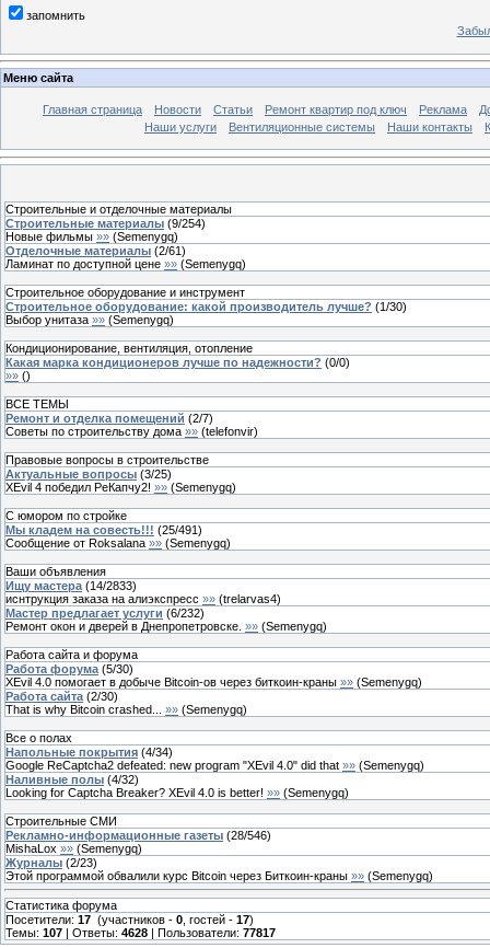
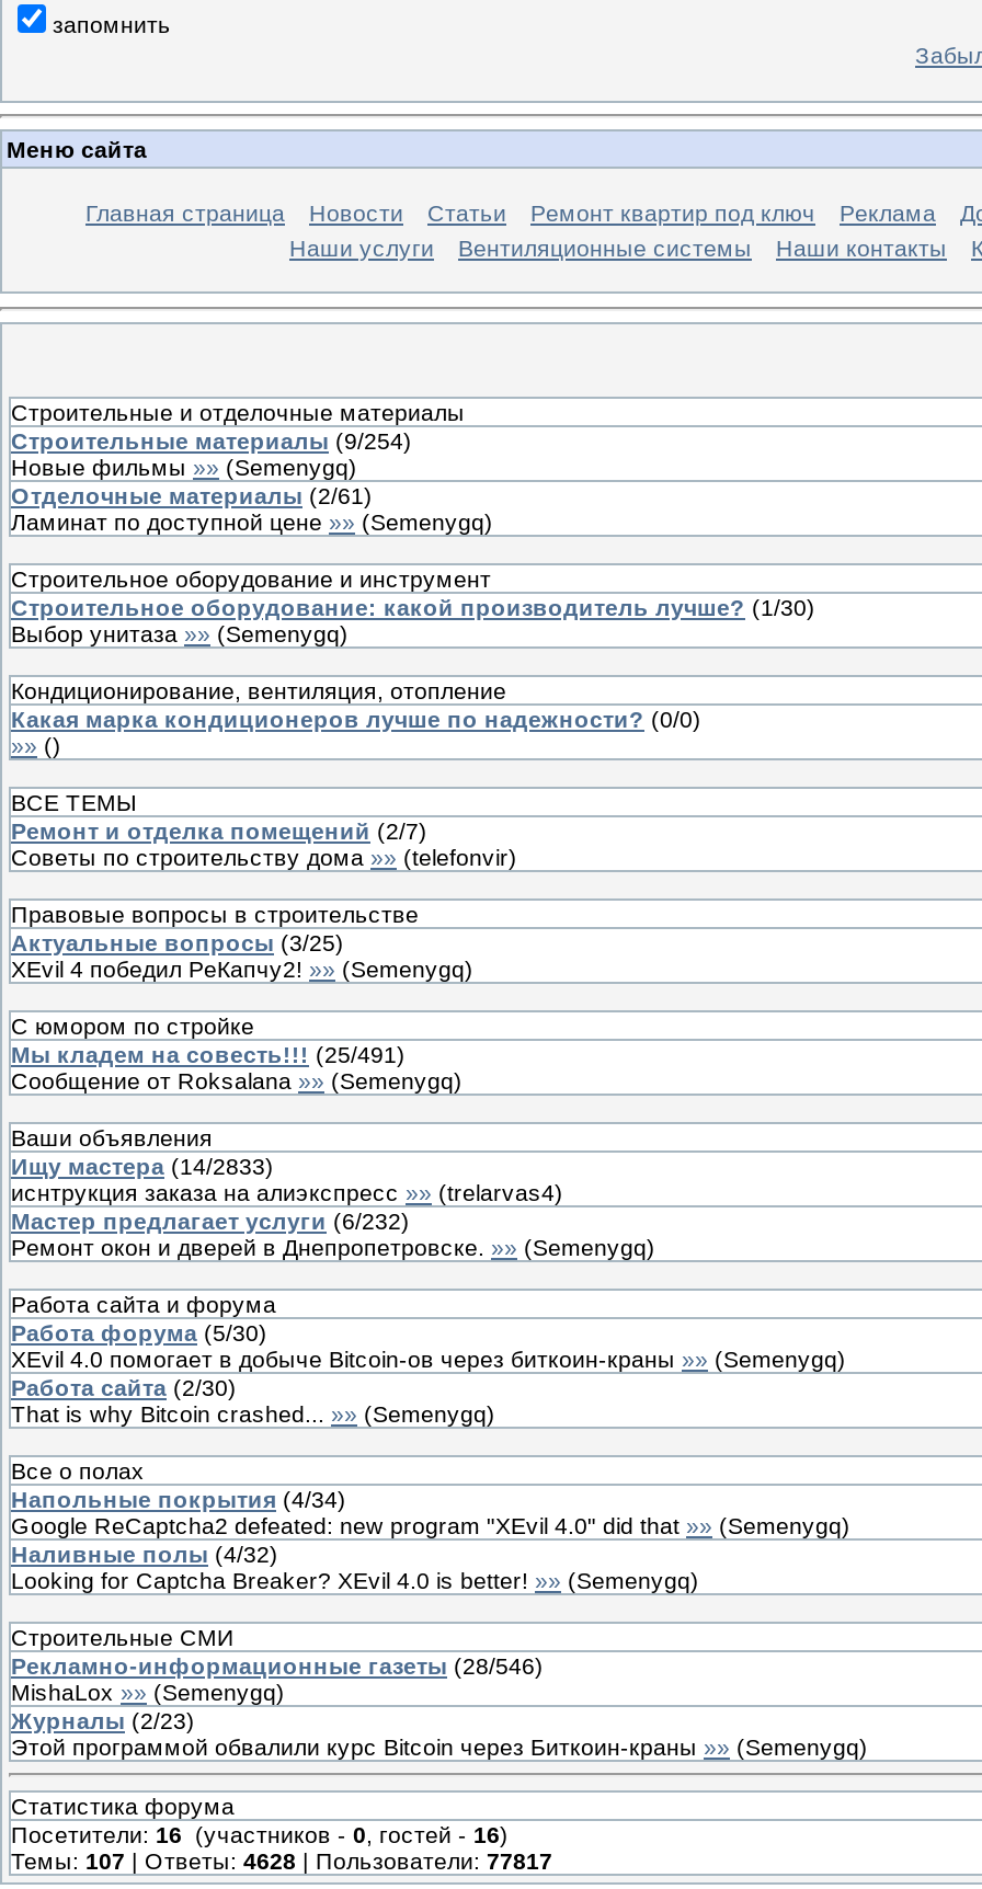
[5,913,254,926] Посетители: 17 (участников - 0, гостей - 17) -> [11,1820,509,1846] Посетители: 16 (участников - 0, гостей - 16)

